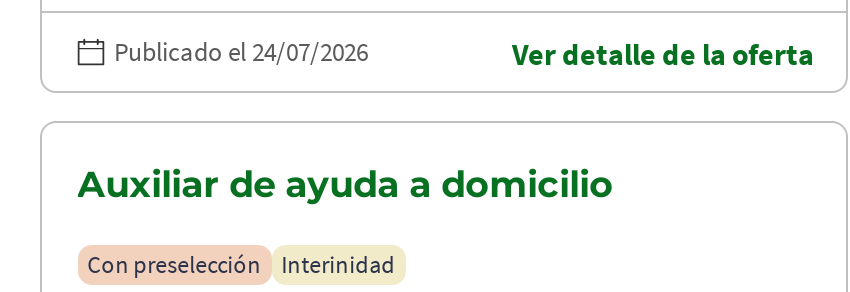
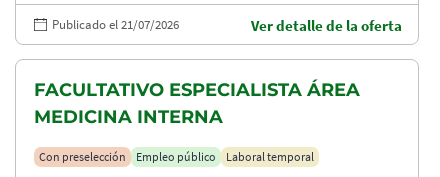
[114,35,368,69] Publicado el 24/07/2026 -> [52,16,179,33] Publicado el 21/07/2026
[77,162,613,206] Auxiliar de ayuda a domicilio -> [34,79,360,128] FACULTATIVO ESPECIALISTA ÁREA | MEDICINA INTERNA
[281,248,395,278] Interinidad -> [136,149,314,164] Empleo público | Laboral temporal

